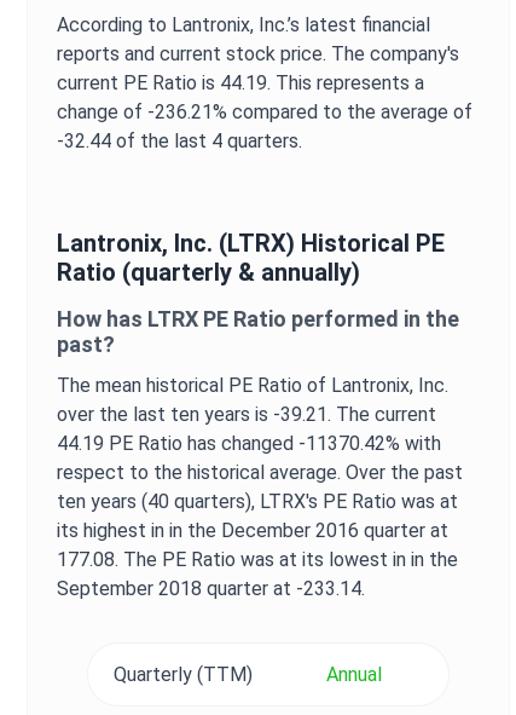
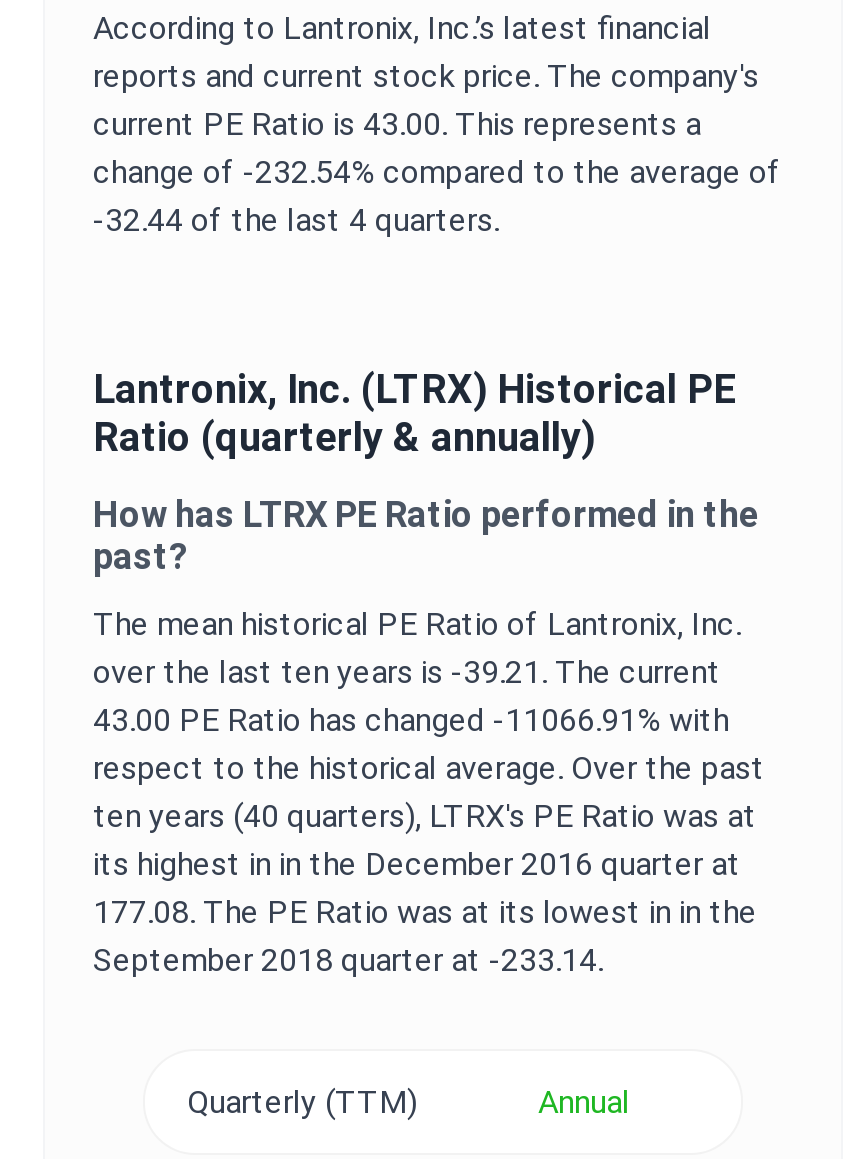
[57,71,424,94] current PE Ratio is 44.19. This represents a -> [93,105,701,143] current PE Ratio is 43.00. This represents a
[57,100,472,123] change of -236.21% compared to the average of -> [93,153,781,191] change of -232.54% compared to the average of
[57,432,441,455] 44.19 PE Ratio has changed -11370.42% with -> [93,701,729,739] 43.00 PE Ratio has changed -11066.91% with

